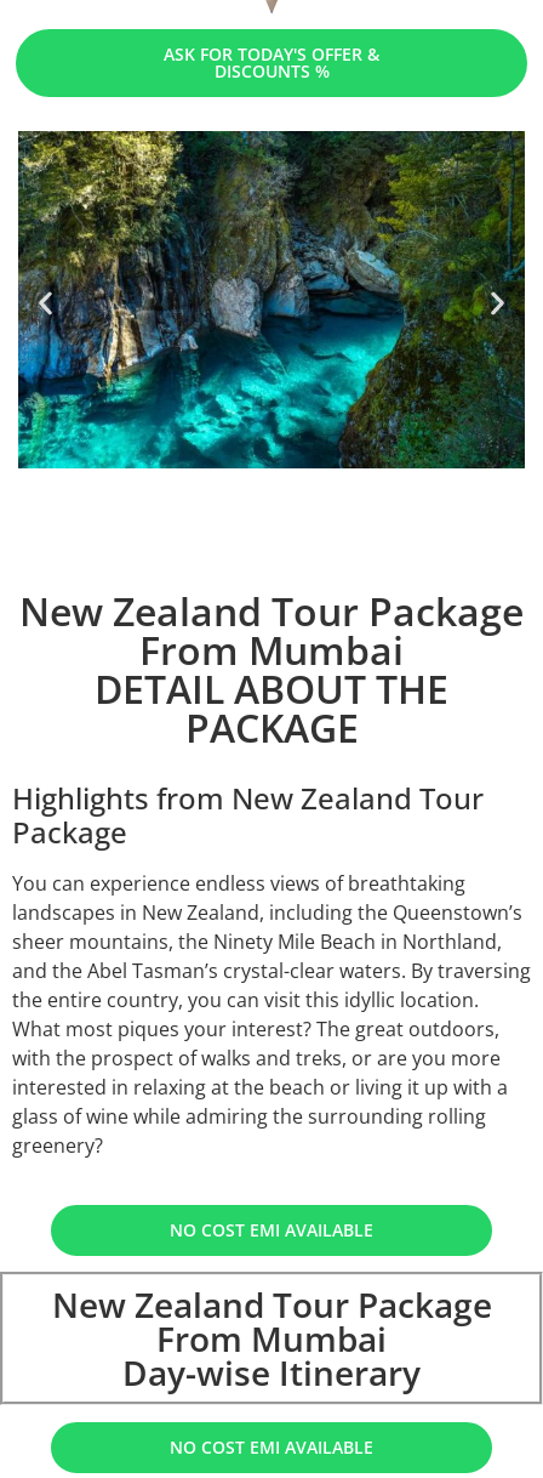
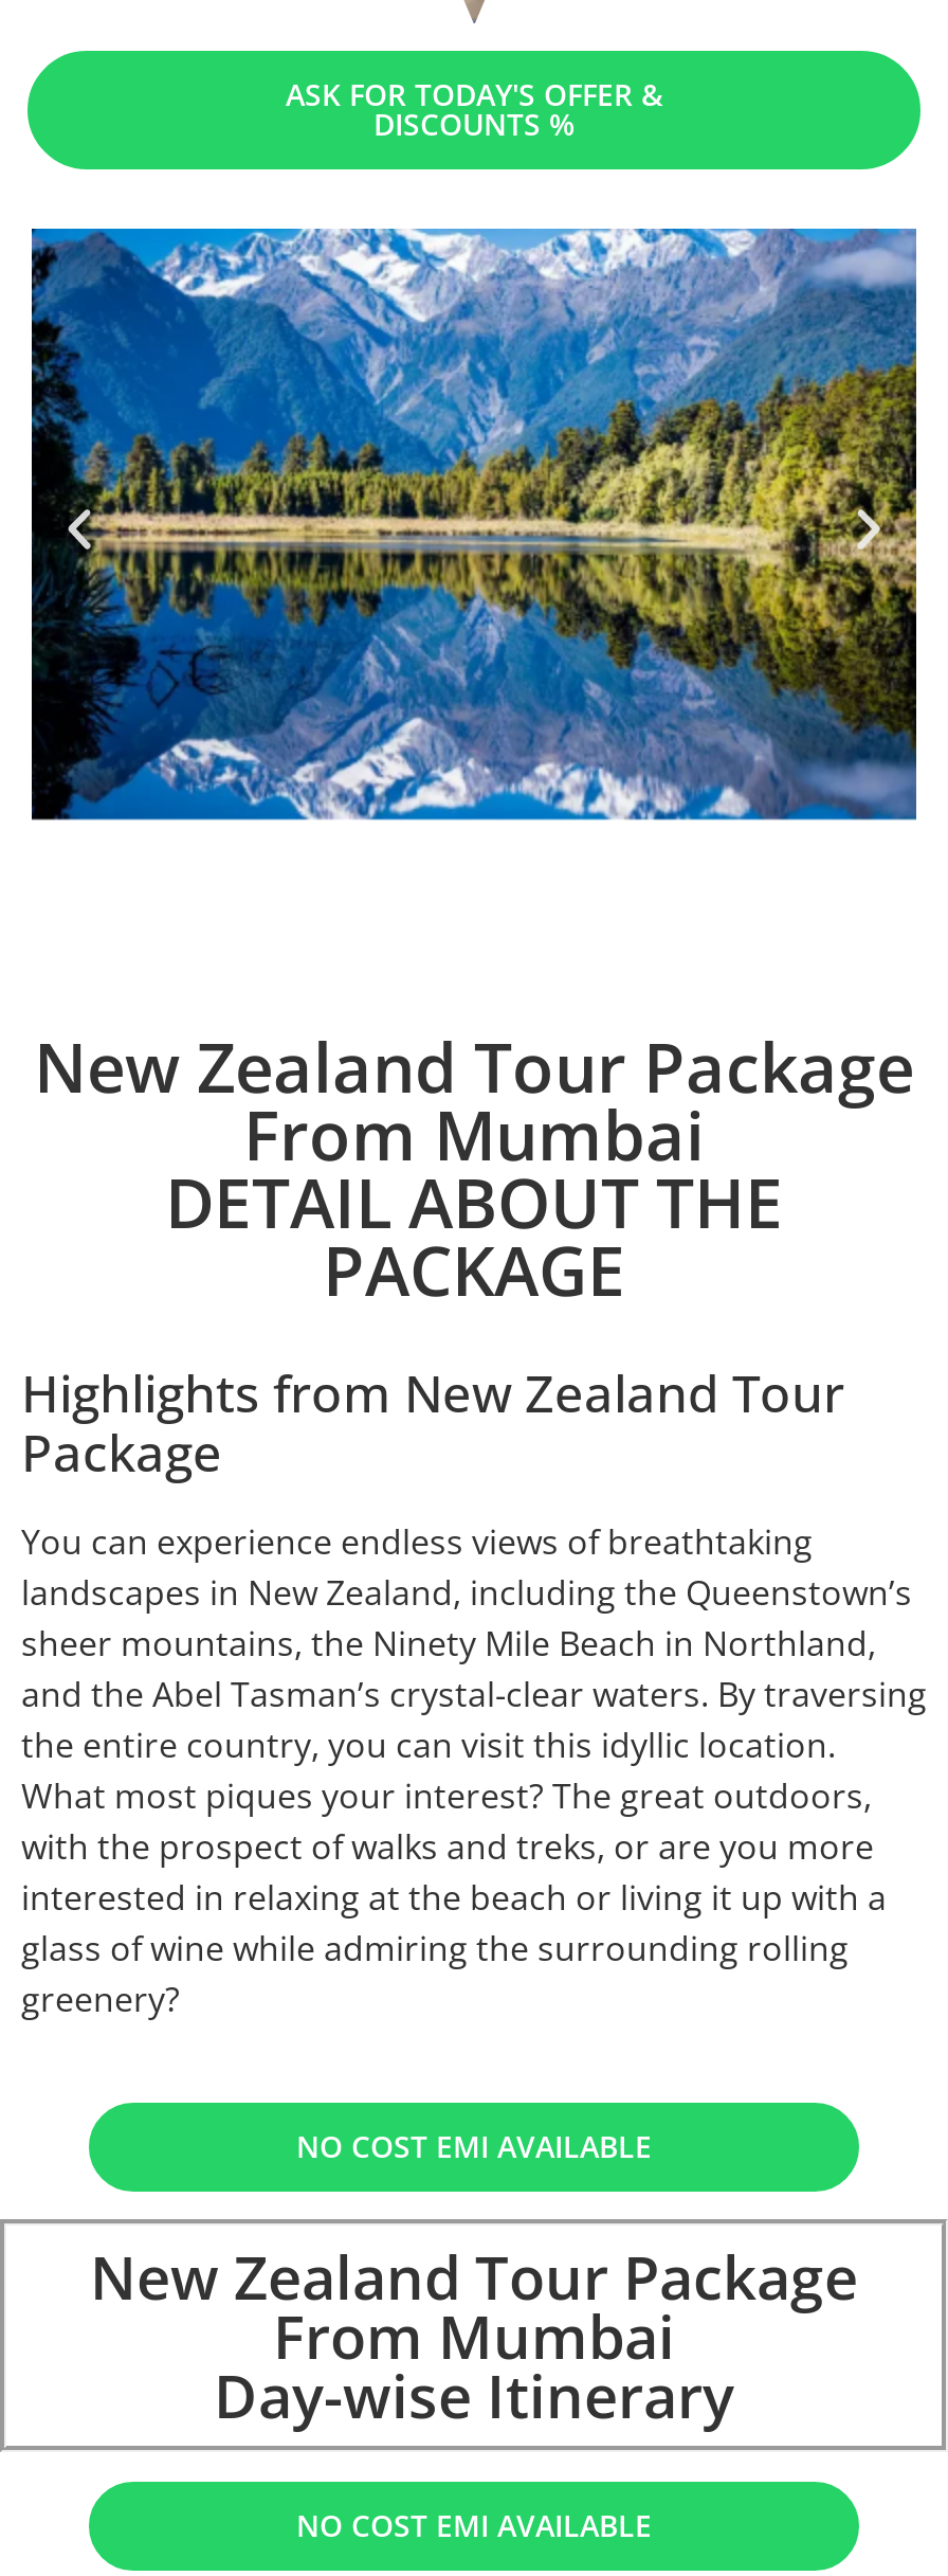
[17,130,526,470] [image] -> [30,227,918,822] [image]

